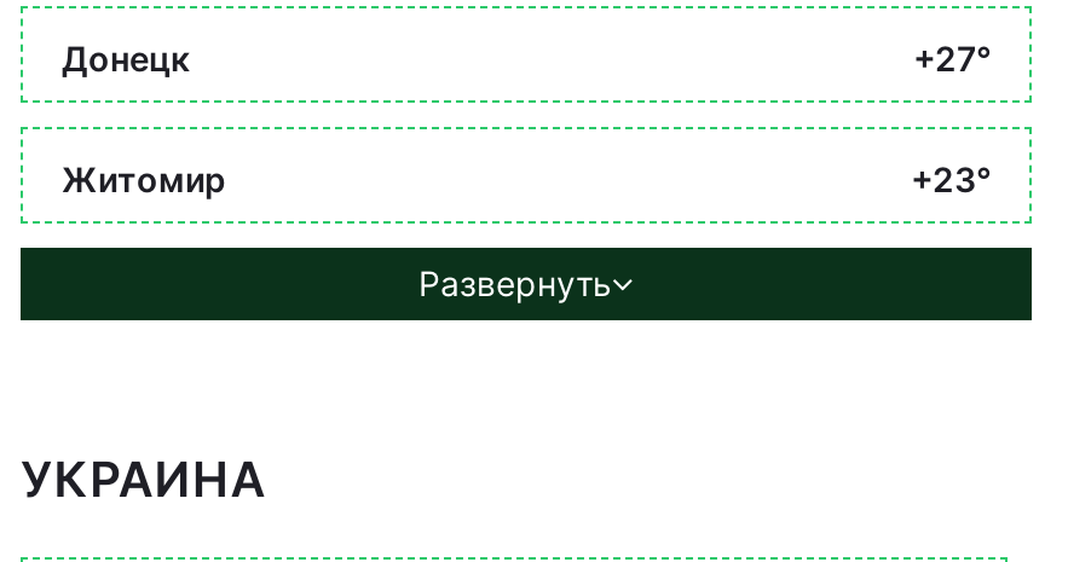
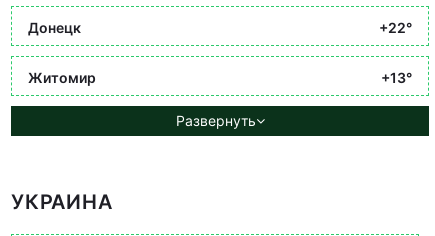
[913,36,991,77] +27° -> [379,18,412,35] +22°
[911,157,991,198] +23° -> [381,68,412,85] +13°

